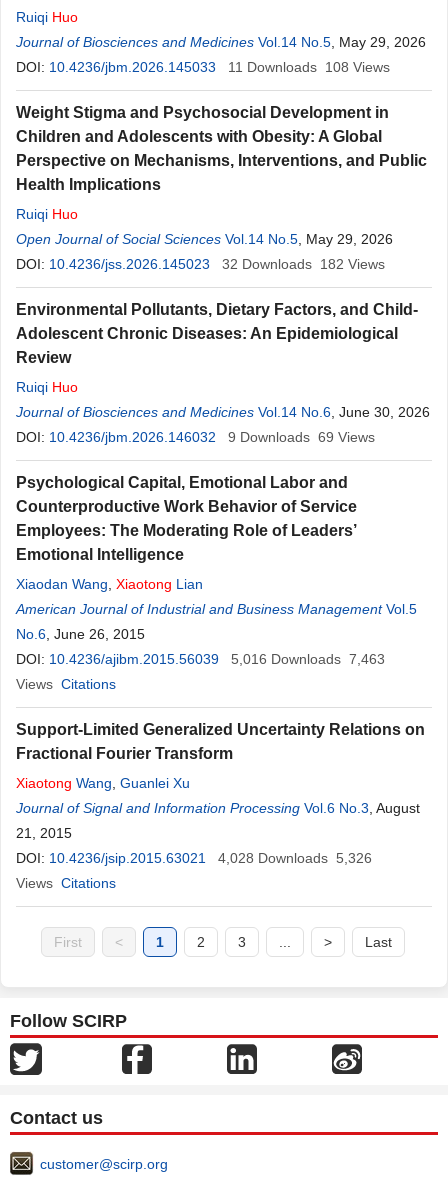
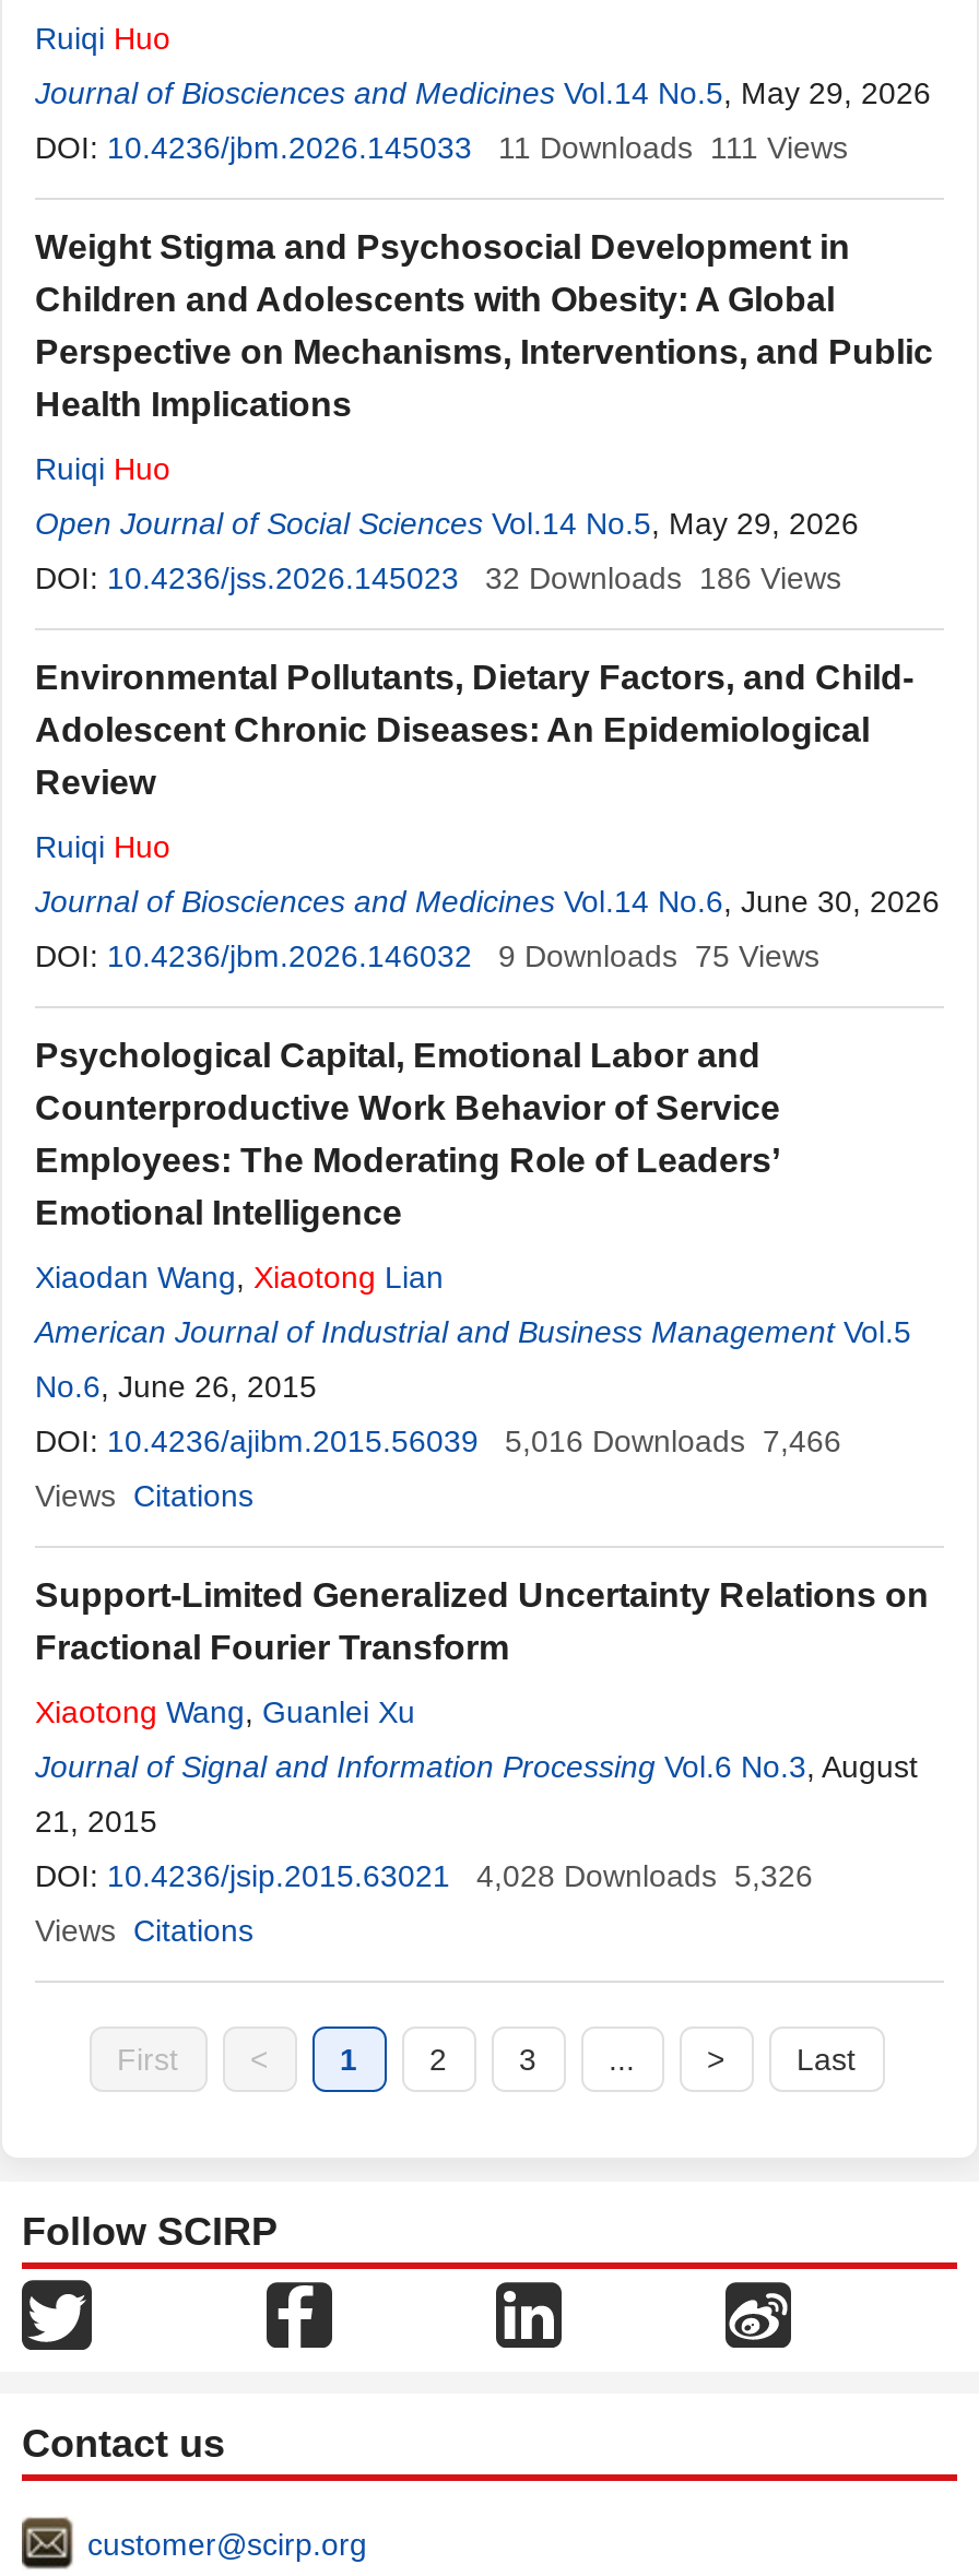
[228,59,390,75] 11 Downloads 108 Views -> [498,130,848,165] 11 Downloads 111 Views
[222,256,385,272] 32 Downloads 182 Views -> [485,560,841,595] 32 Downloads 186 Views
[228,429,375,445] 9 Downloads 69 Views -> [498,938,819,973] 9 Downloads 75 Views
[16,651,385,667] DOI: 10.4236/ajibm.2015.56039 5,016 Downloads 7,463 -> [35,1423,841,1458] DOI: 10.4236/ajibm.2015.56039 5,016 Downloads 7,466

